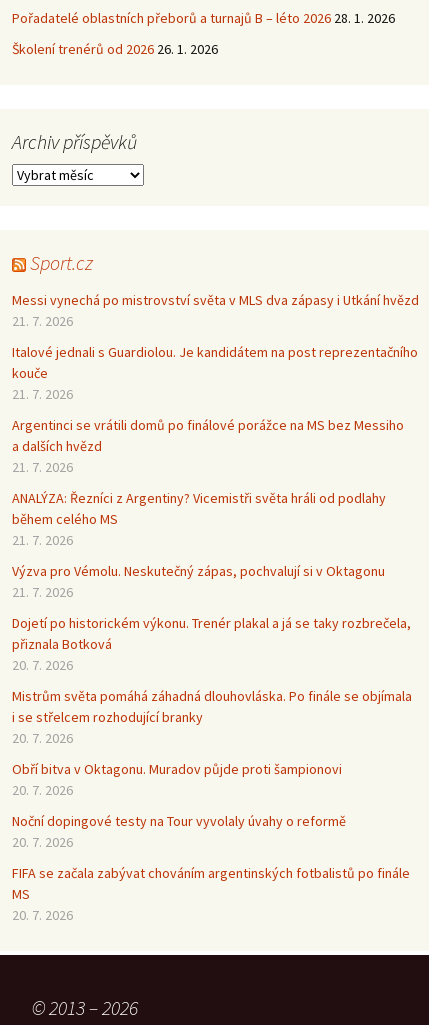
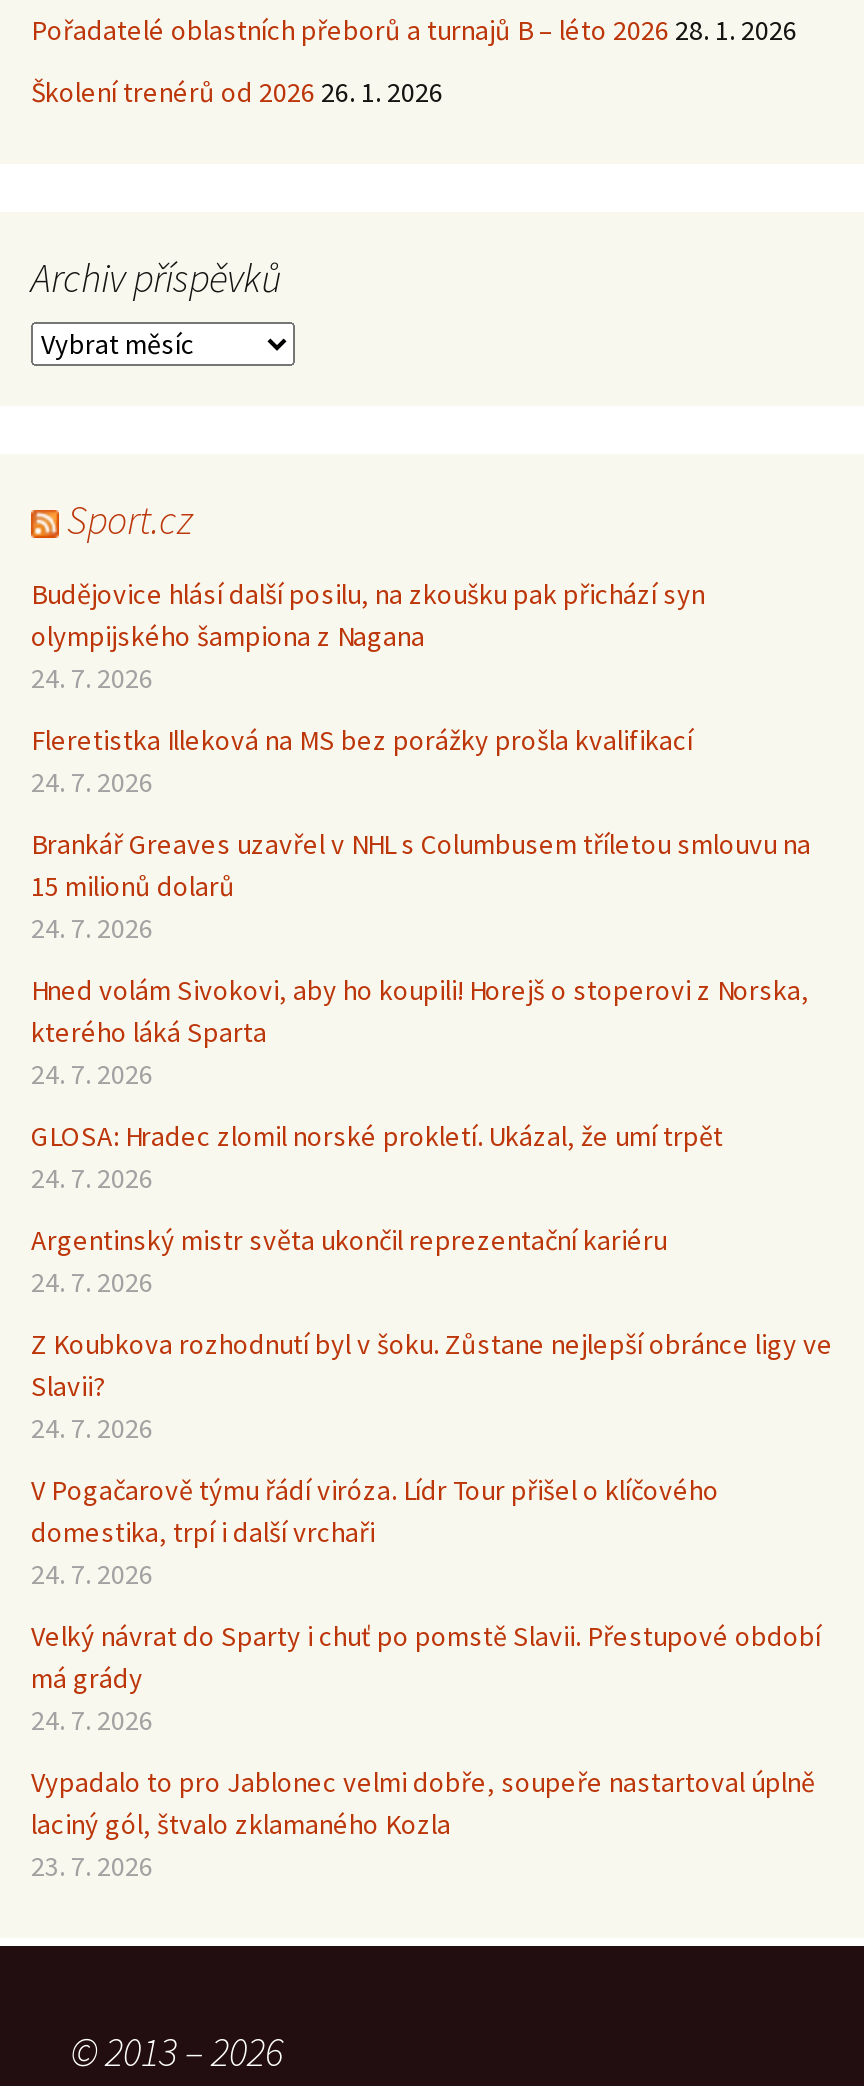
[12,290,419,329] Messi vynechá po mistrovství světa v MLS dva zápasy i Utkání hvězd | 21. 7. 2026 -> [31,575,705,695] Budějovice hlásí další posilu, na zkoušku pak přichází syn | olympijského šampiona z Nagana | 24. 7. 2026
[12,342,418,402] Italové jednali s Guardiolou. Je kandidátem na post reprezentačního | kouče | 21. 7. 2026 -> [31,721,693,799] Fleretistka Illeková na MS bez porážky prošla kvalifikací | 24. 7. 2026
[12,415,404,475] Argentinci se vrátili domů po finálové porážce na MS bez Messiho | a dalších hvězd | 21. 7. 2026 -> [31,825,811,945] Brankář Greaves uzavřel v NHL s Columbusem tříletou smlouvu na | 15 milionů dolarů | 24. 7. 2026
[12,488,386,548] ANALÝZA: Řezníci z Argentiny? Vicemistři světa hráli od podlahy | během celého MS | 21. 7. 2026 -> [31,971,809,1091] Hned volám Sivokovi, aby ho koupili! Horejš o stoperovi z Norska, | kterého láká Sparta | 24. 7. 2026
[12,561,385,600] Výzva pro Vémolu. Neskutečný zápas, pochvalují si v Oktagonu | 21. 7. 2026 -> [31,1117,723,1195] GLOSA: Hradec zlomil norské prokletí. Ukázal, že umí trpět | 24. 7. 2026
[12,613,411,673] Dojetí po historickém výkonu. Trenér plakal a já se taky rozbrečela, | přiznala Botková | 20. 7. 2026 -> [31,1221,667,1299] Argentinský mistr světa ukončil reprezentační kariéru | 24. 7. 2026
[12,686,412,746] Mistrům světa pomáhá záhadná dlouhovláska. Po finále se objímala | i se střelcem rozhodující branky | 20. 7. 2026 -> [31,1325,833,1445] Z Koubkova rozhodnutí byl v šoku. Zůstane nejlepší obránce ligy ve | Slavii? | 24. 7. 2026
[12,759,342,798] Obří bitva v Oktagonu. Muradov půjde proti šampionovi | 20. 7. 2026 -> [31,1471,719,1591] V Pogačarově týmu řádí viróza. Lídr Tour přišel o klíčového | domestika, trpí i další vrchaři | 24. 7. 2026
[12,811,346,850] Noční dopingové testy na Tour vyvolaly úvahy o reformě | 20. 7. 2026 -> [31,1617,821,1737] Velký návrat do Sparty i chuť po pomstě Slavii. Přestupové období | má grády | 24. 7. 2026
[12,863,410,923] FIFA se začala zabývat chováním argentinských fotbalistů po finále | MS | 20. 7. 2026 -> [31,1763,815,1883] Vypadalo to pro Jablonec velmi dobře, soupeře nastartoval úplně | laciný gól, štvalo zklamaného Kozla | 23. 7. 2026

